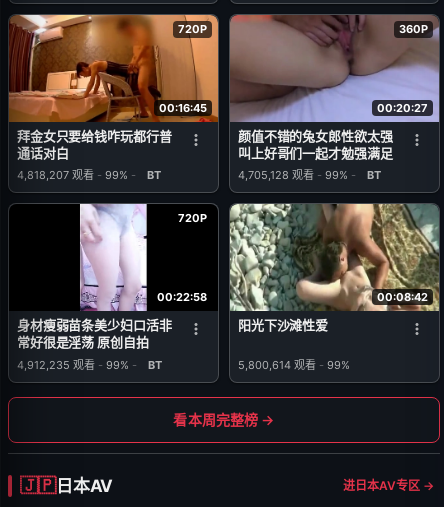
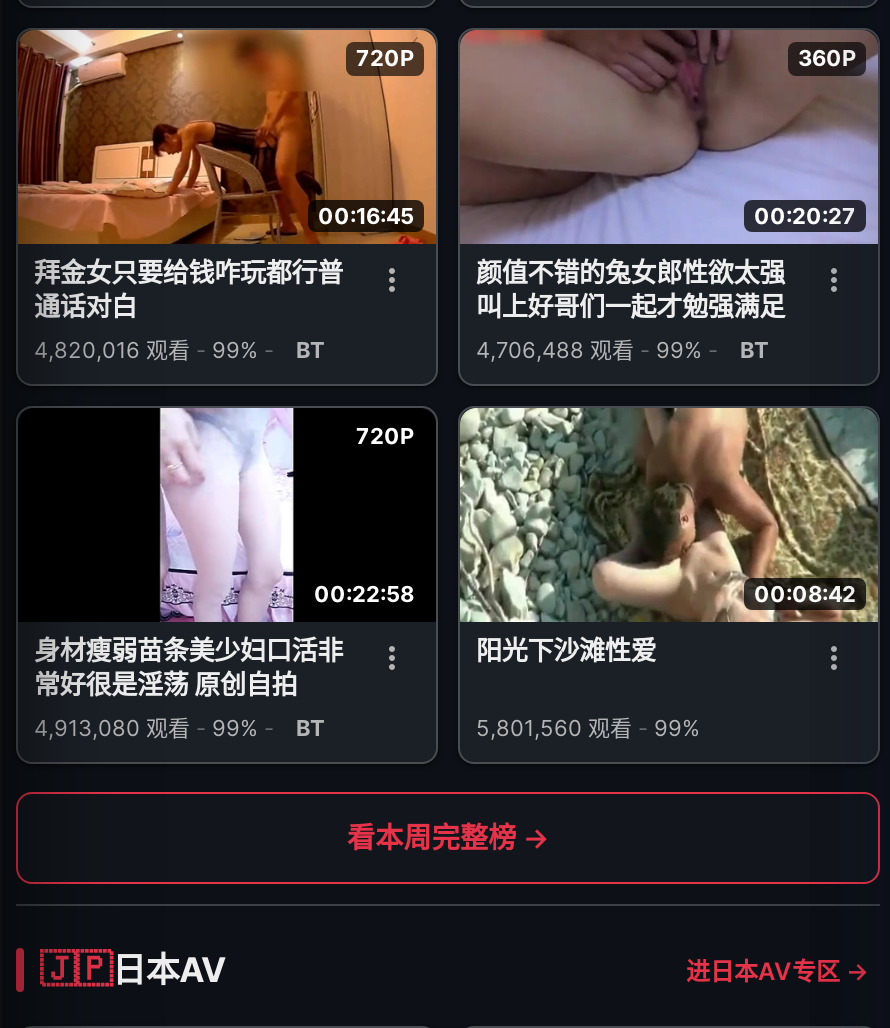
[17,168,161,182] 4,818,207观看 - 99% - BT -> [34,336,324,364] 4,820,016观看 - 99% - BT
[238,168,381,182] 4,705,128观看 - 99% - BT -> [476,336,768,364] 4,706,488观看 - 99% - BT
[17,357,162,371] 4,912,235观看 - 99% - BT -> [34,715,324,743] 4,913,080观看 - 99% - BT
[238,357,350,371] 5,800,614观看 - 99% -> [476,715,700,743] 5,801,560观看 - 99%

